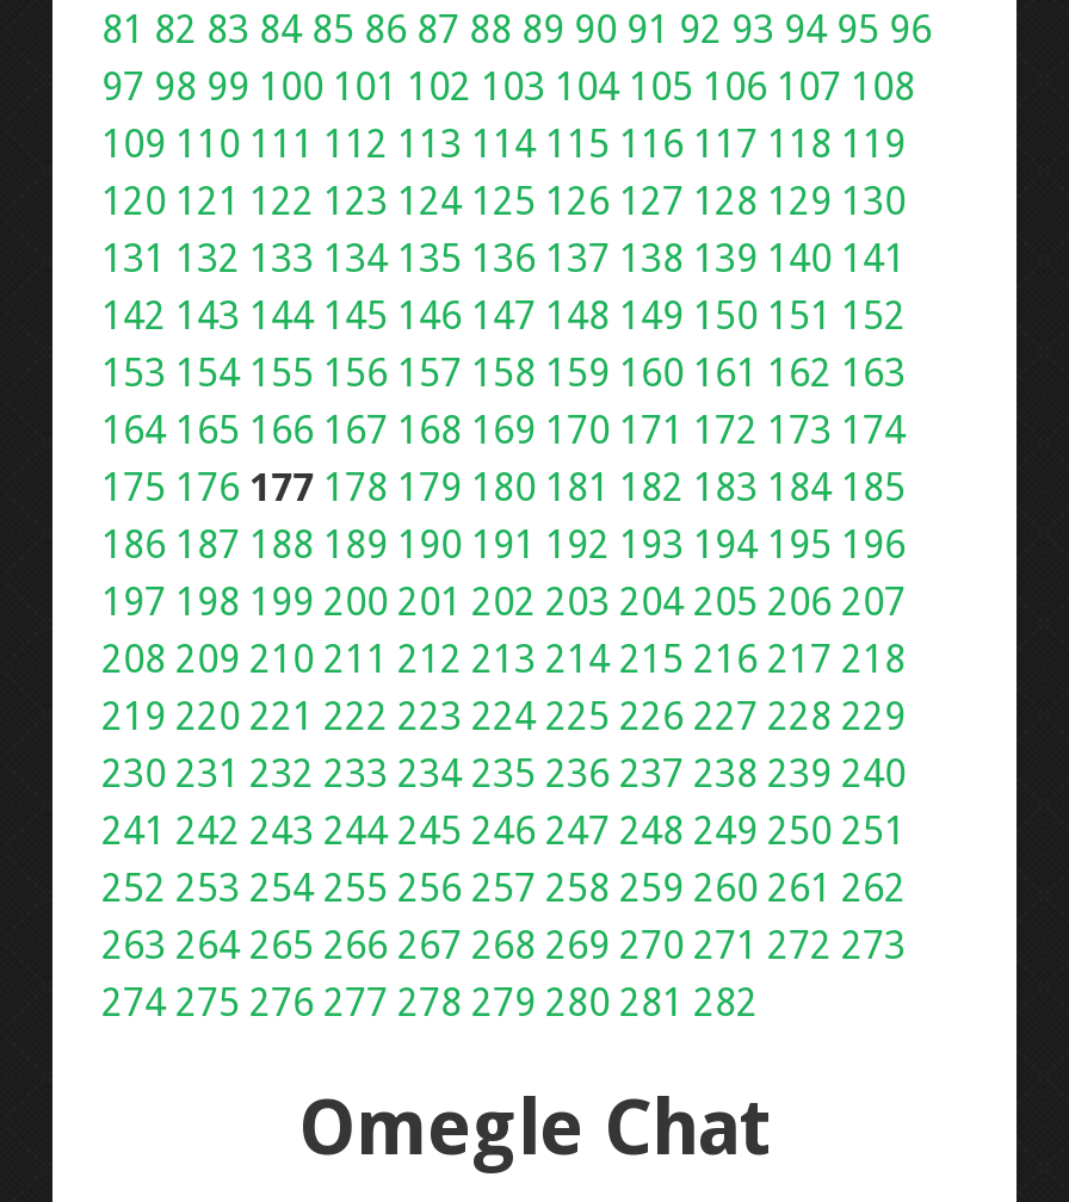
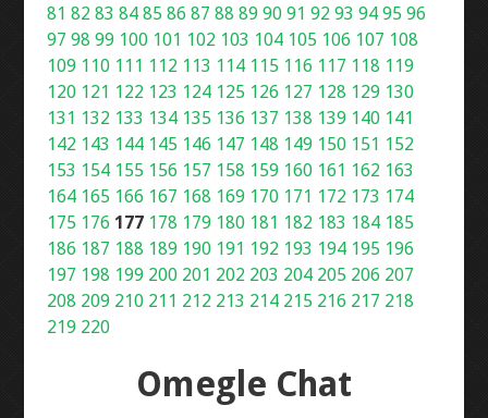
[102,695,906,1026] 219 220 221 222 223 224 225 226 227 228 229 | 230 231 232 233 234 235 236 237 238 239 240 | 241 242 243 244 245 246 247 248 249 250 251 | 252 253 254 255 256 257 258 259 260 261 262 | 263 264 265 266 267 268 269 270 271 272 273 | 274 275 276 277 278 279 280 281 282 -> [46,317,110,338] 219 220

